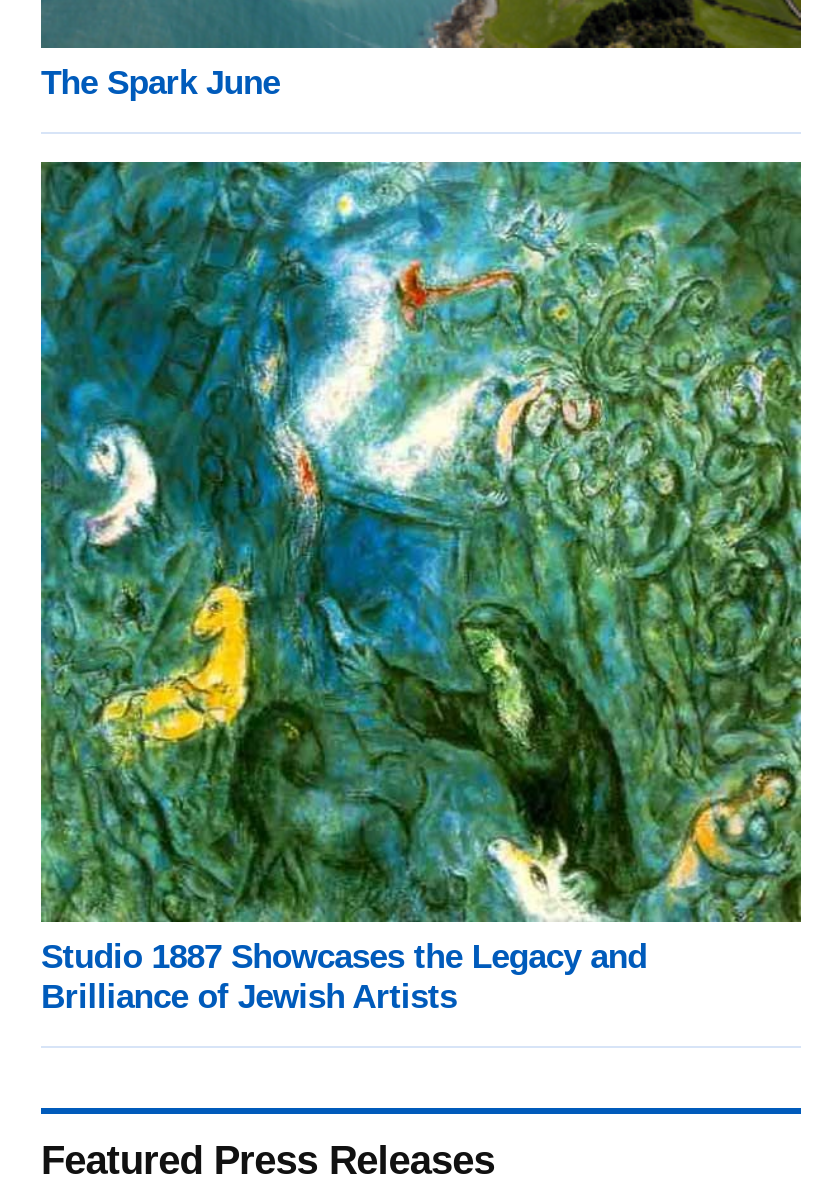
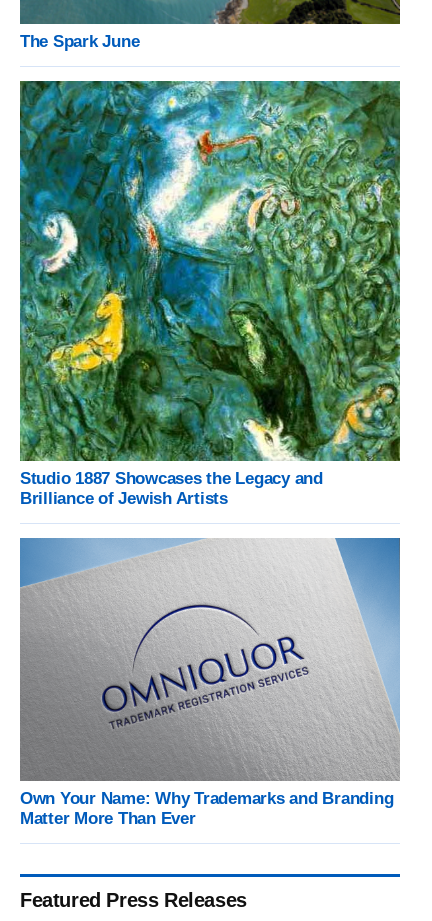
none -> [19,537,401,828] [image] | Own Your Name: Why Trademarks and Branding | Matter More Than Ever

